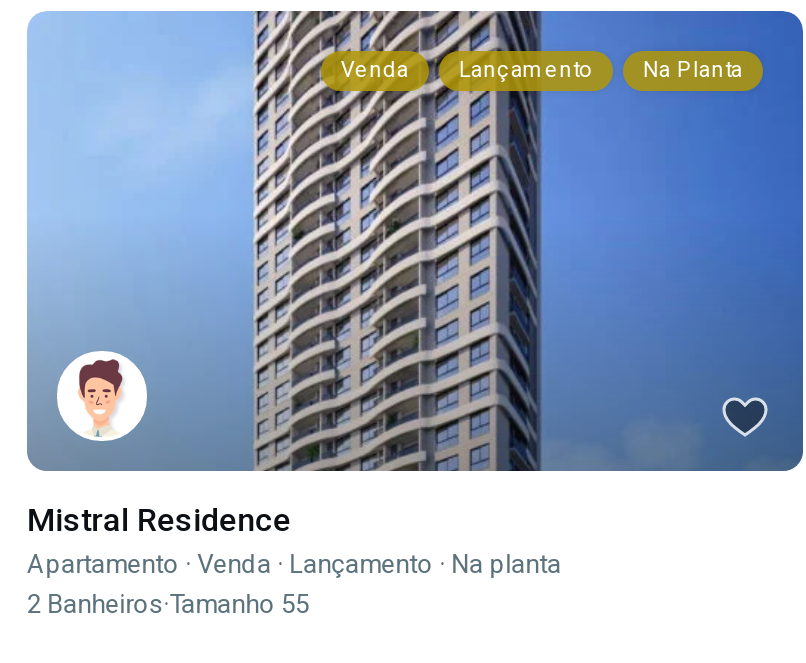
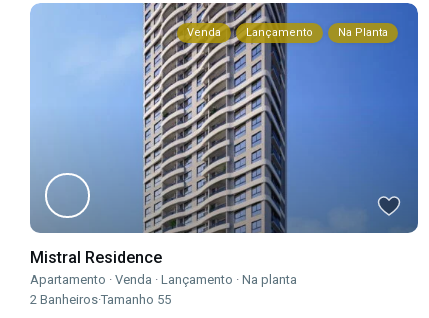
[59,353,145,439] [image] -> [47,175,88,216] [image]

